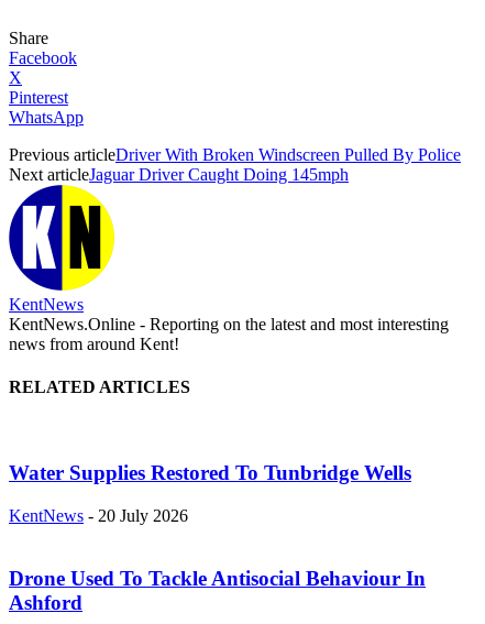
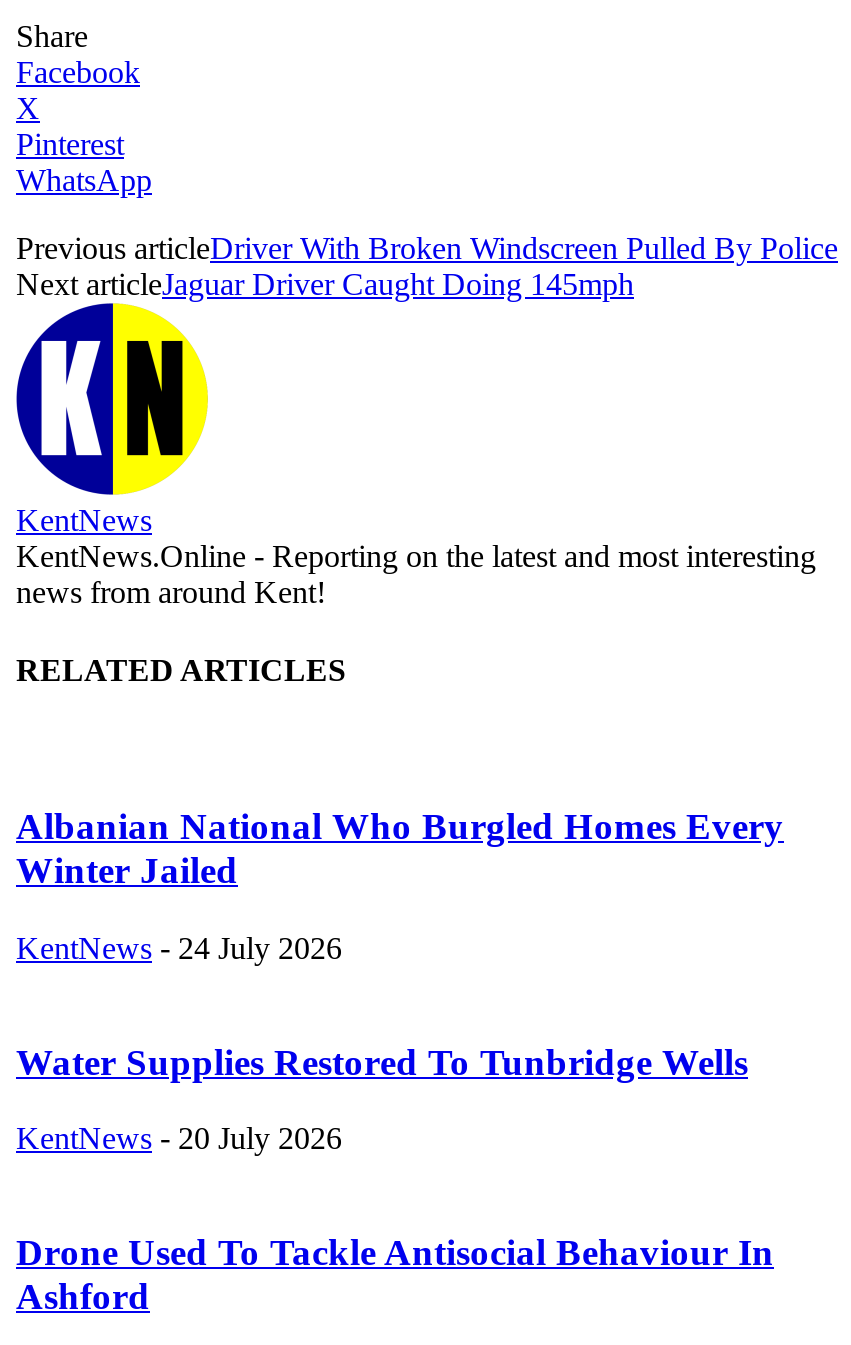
none -> [16,805,784,965] Albanian National Who Burgled Homes Every | Winter Jailed | KentNews - 24 July 2026

